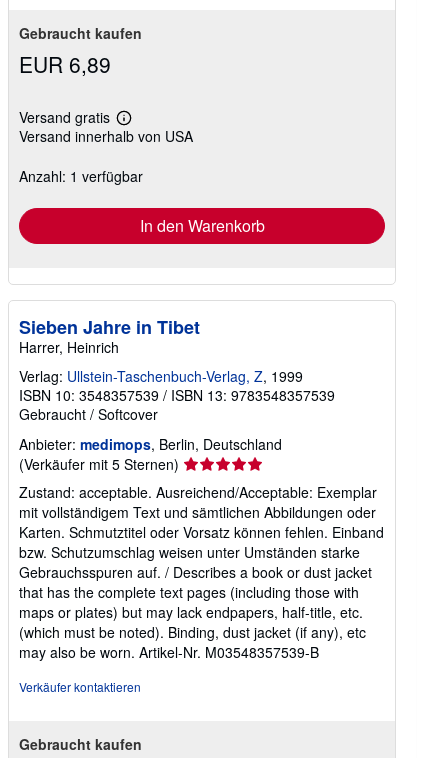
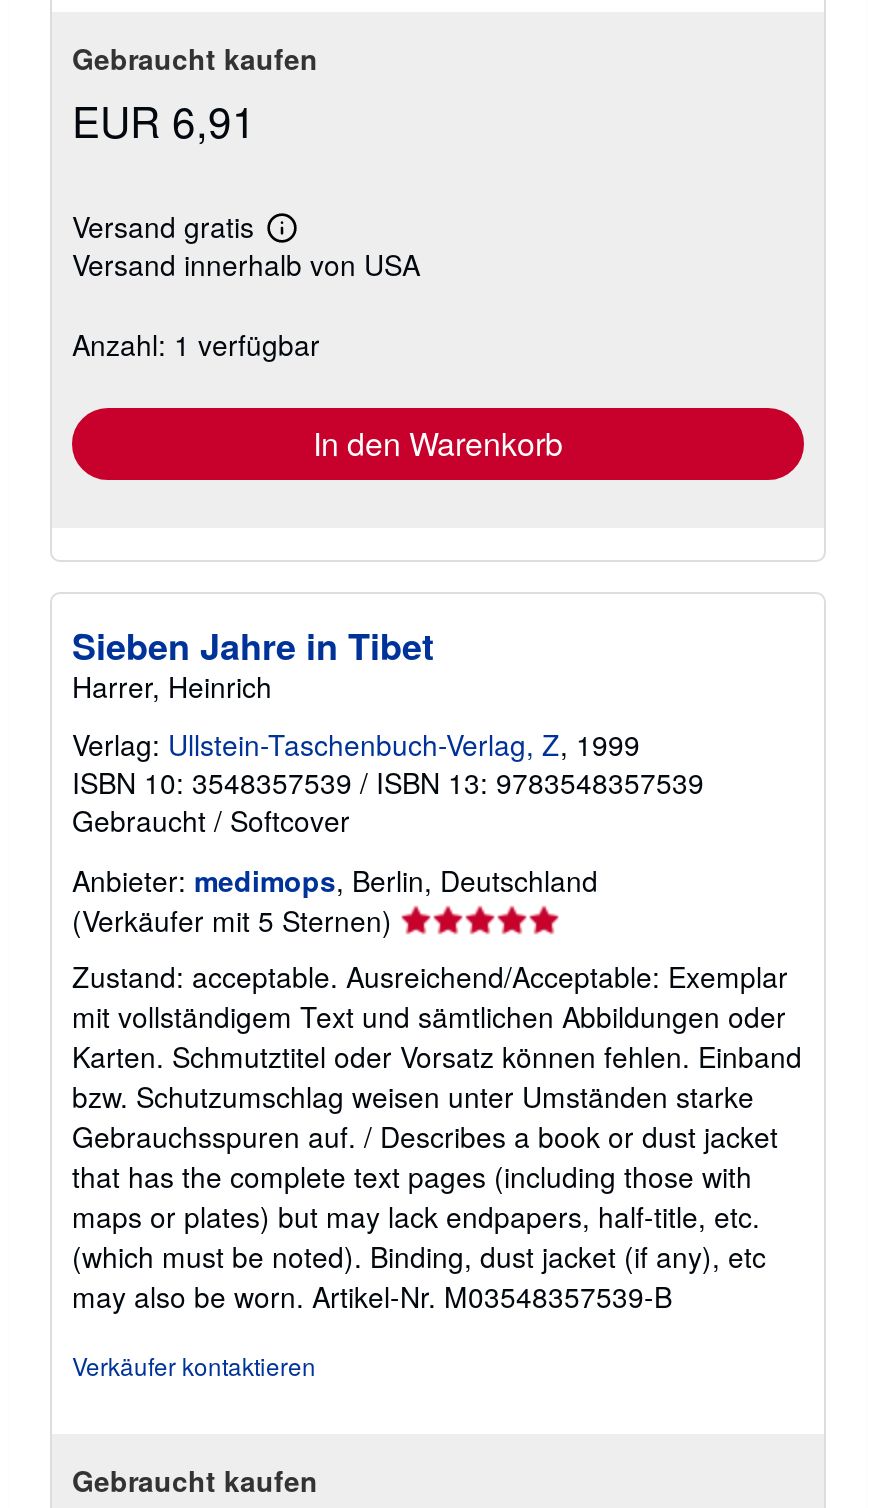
[19,49,111,79] EUR 6,89 -> [72,89,256,149] EUR 6,91

